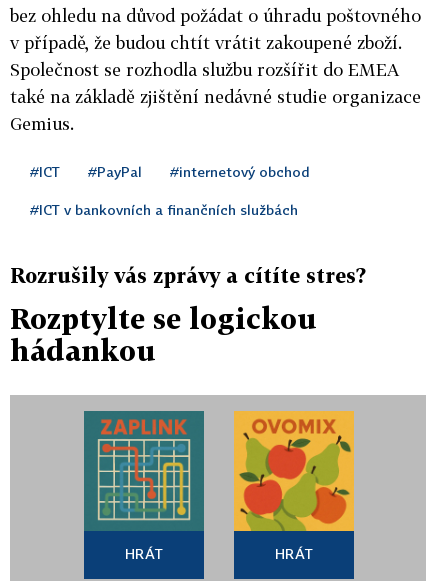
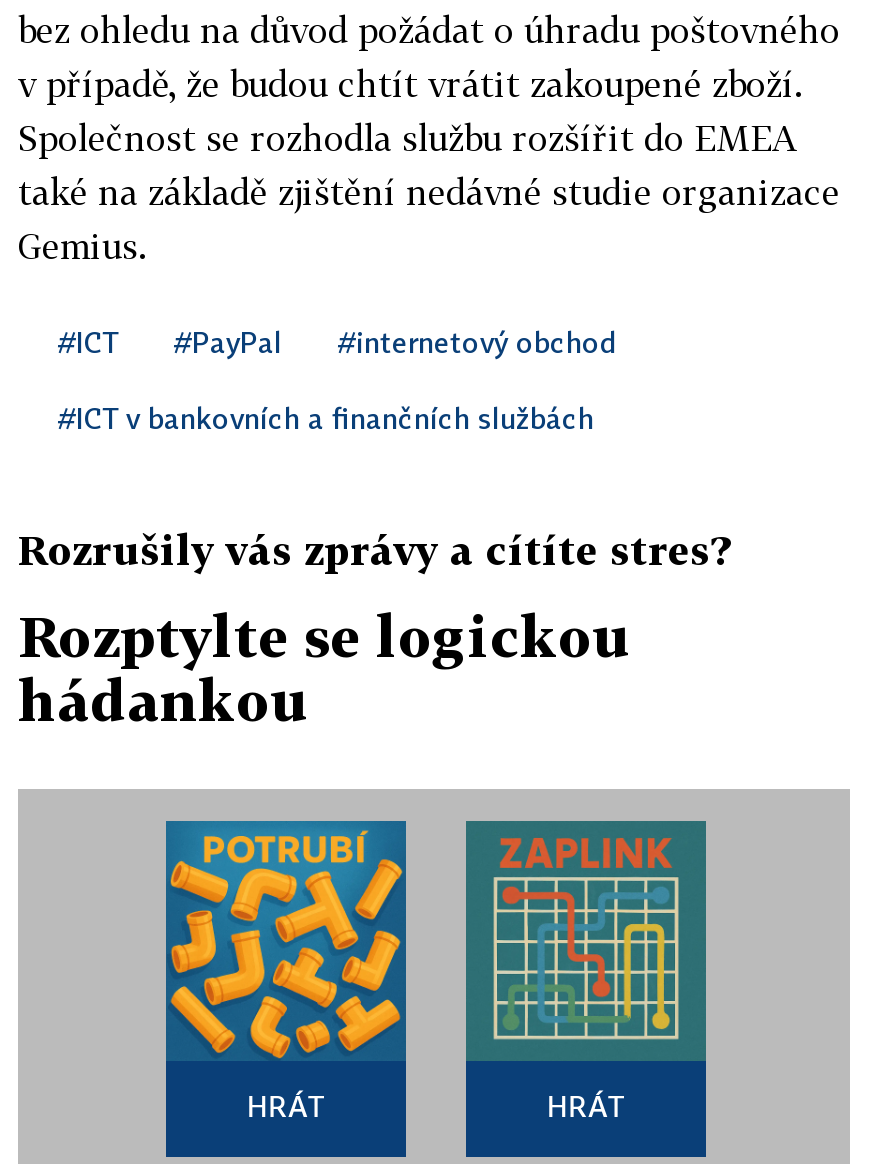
[86,411,202,529] [image] -> [168,821,402,1059] [image]
[233,410,355,532] [image] -> [464,819,708,1061] [image]

